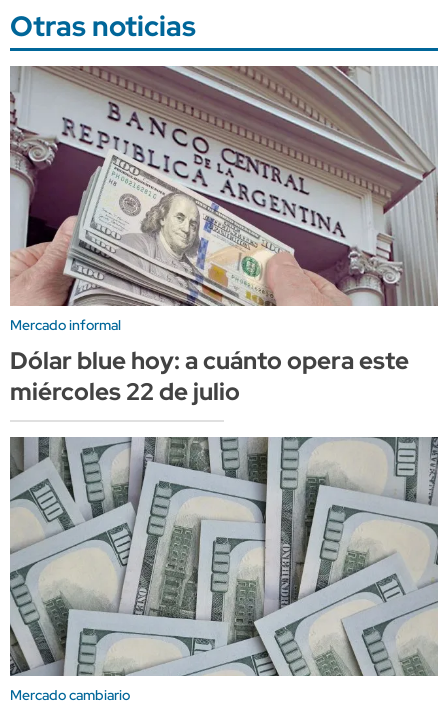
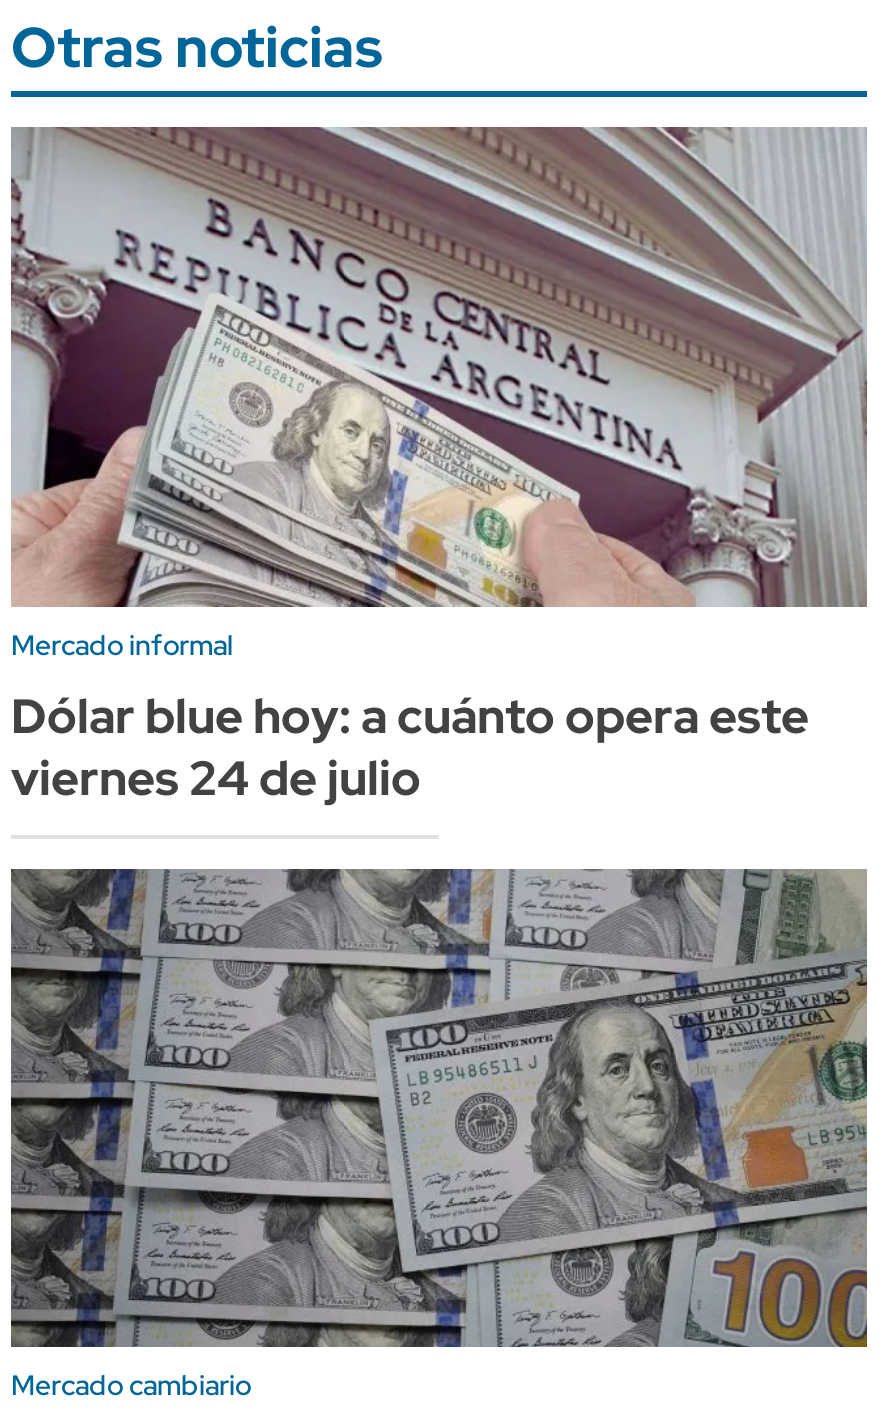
[10,376,240,407] miércoles 22 de julio -> [11,746,421,808] viernes 24 de julio
[10,437,438,677] [image] -> [11,869,867,1349] [image]

